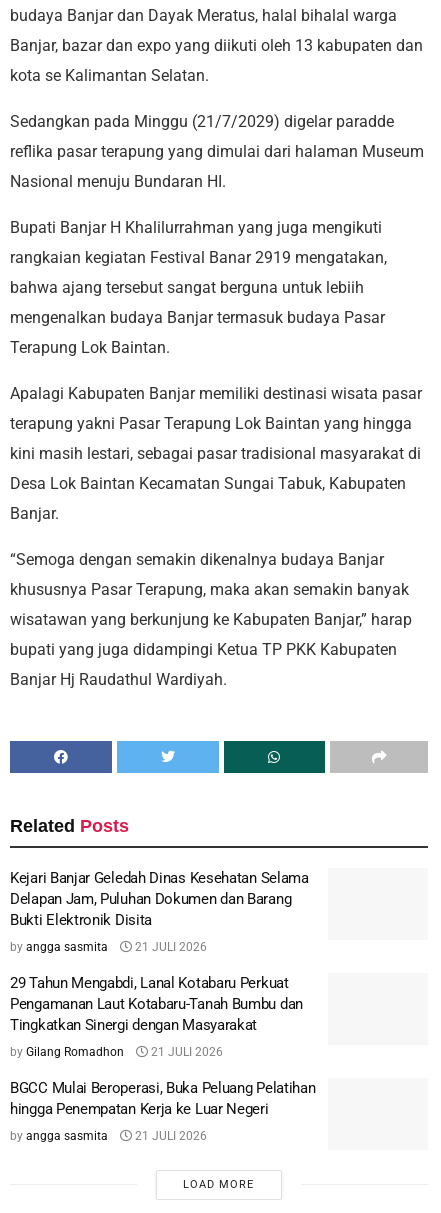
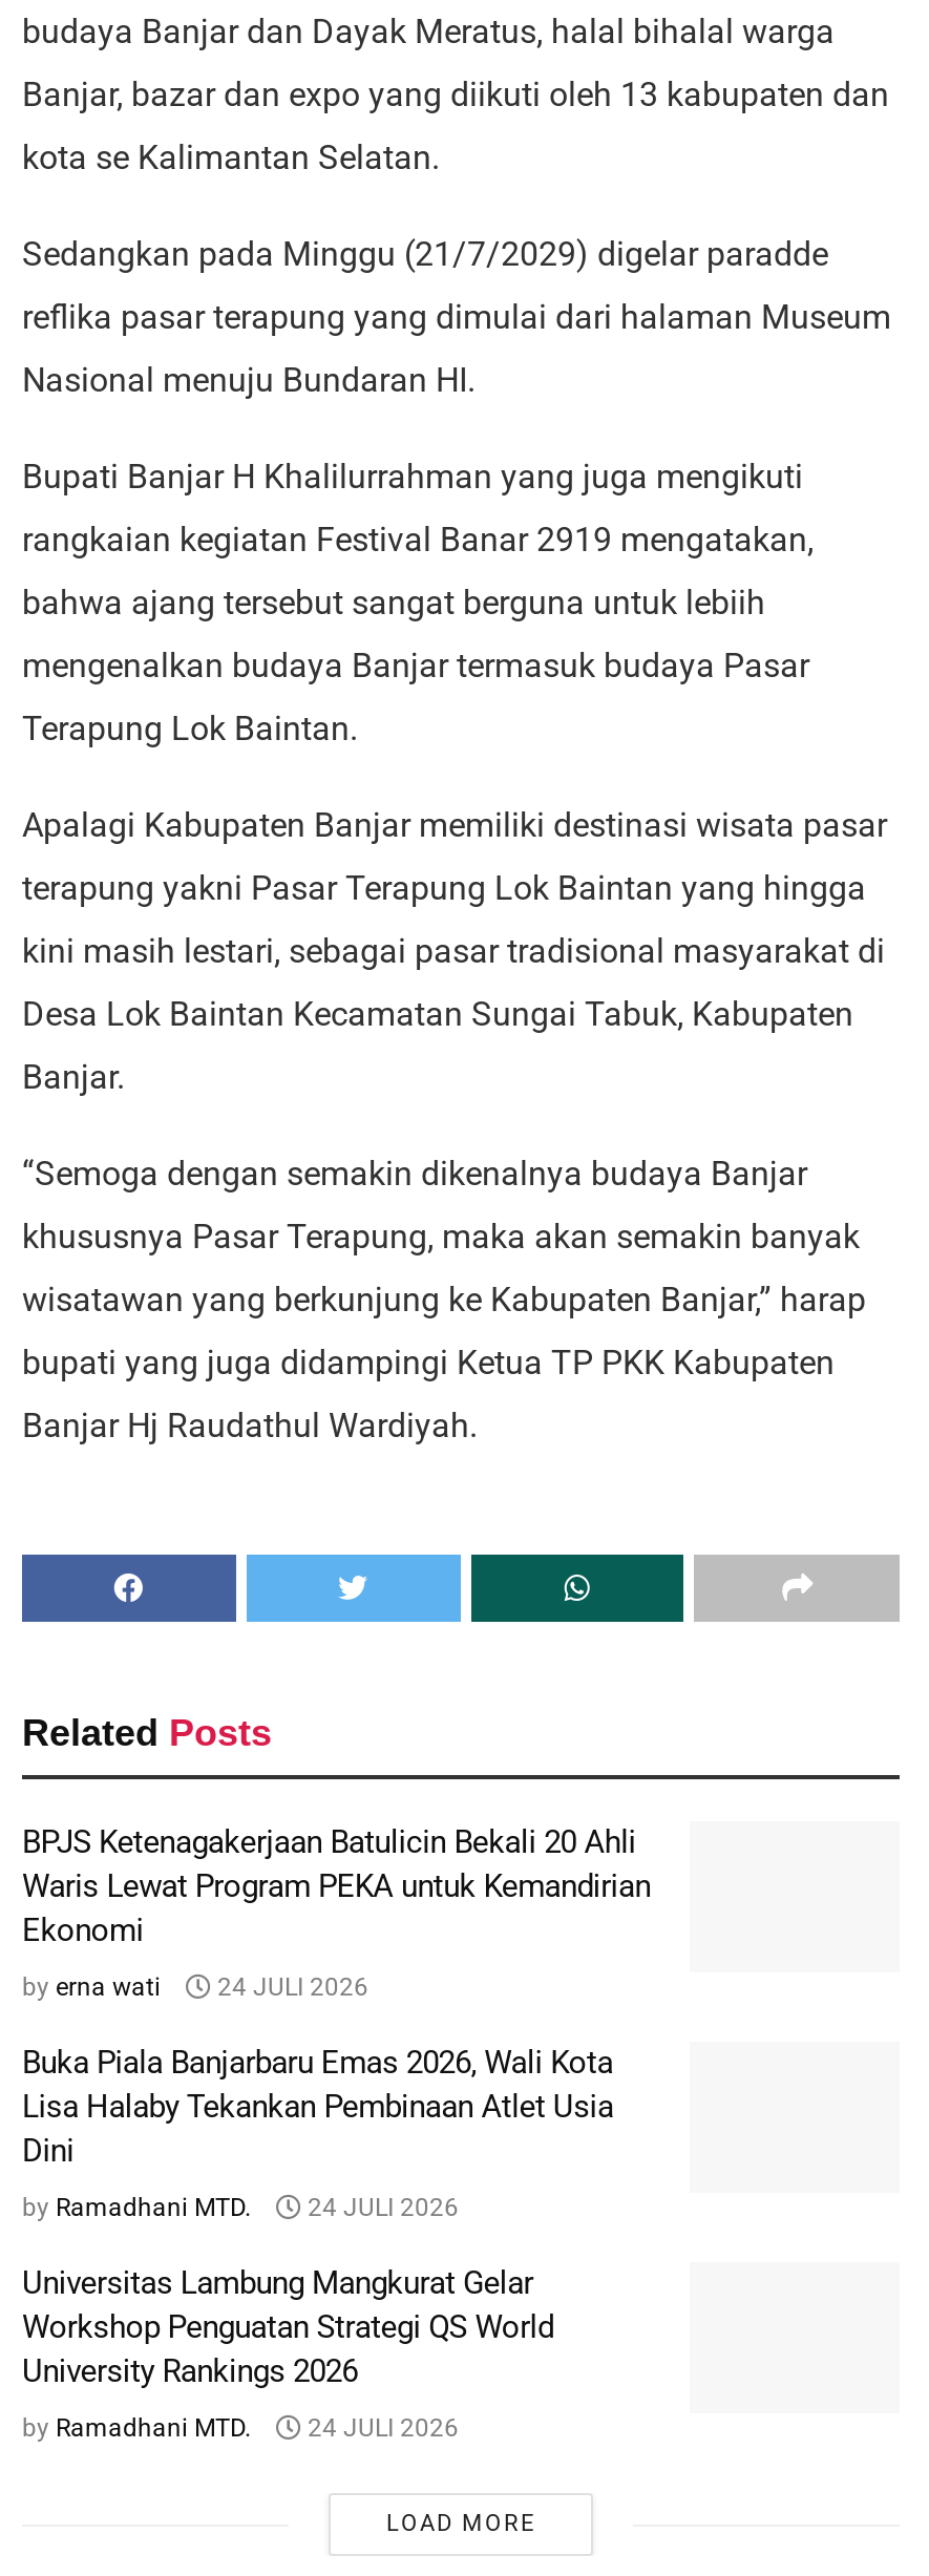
[10,869,309,929] Kejari Banjar Geledah Dinas Kesehatan Selama | Delapan Jam, Puluhan Dokumen dan Barang | Bukti Elektronik Disita -> [22,1824,651,1950] BPJS Ketenagakerjaan Batulicin Bekali 20 Ahli | Waris Lewat Program PEKA untuk Kemandirian | Ekonomi
[10,940,207,954] by angga sasmita | 21 JULI 2026 -> [22,1973,368,2003] by erna wati | 24 JULI 2026
[10,974,303,1034] 29 Tahun Mengabdi, Lanal Kotabaru Perkuat | Pengamanan Laut Kotabaru-Tanah Bumbu dan | Tingkatkan Sinergi dengan Masyarakat -> [22,2045,613,2171] Buka Piala Banjarbaru Emas 2026, Wali Kota | Lisa Halaby Tekankan Pembinaan Atlet Usia | Dini
[10,1045,223,1059] by Gilang Romadhon | 21 JULI 2026 -> [22,2194,459,2223] by Ramadhani MTD. | 24 JULI 2026
[10,1079,315,1118] BGCC Mulai Beroperasi, Buka Peluang Pelatihan | hingga Penempatan Kerja ke Luar Negeri -> [22,2265,554,2391] Universitas Lambung Mangkurat Gelar | Workshop Penguatan Strategi QS World | University Rankings 2026
[10,1129,207,1143] by angga sasmita | 21 JULI 2026 -> [22,2414,459,2444] by Ramadhani MTD. | 24 JULI 2026

